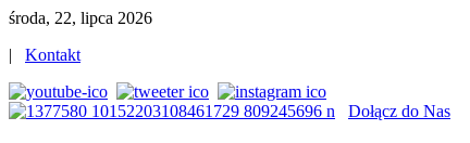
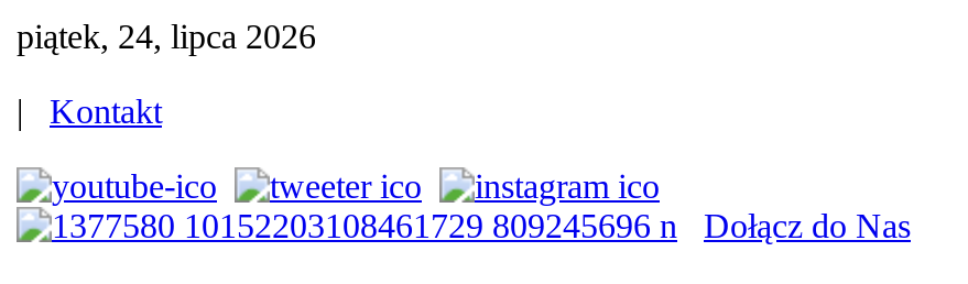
[9,9,152,27] środa, 22, lipca 2026 -> [17,18,316,55] piątek, 24, lipca 2026

